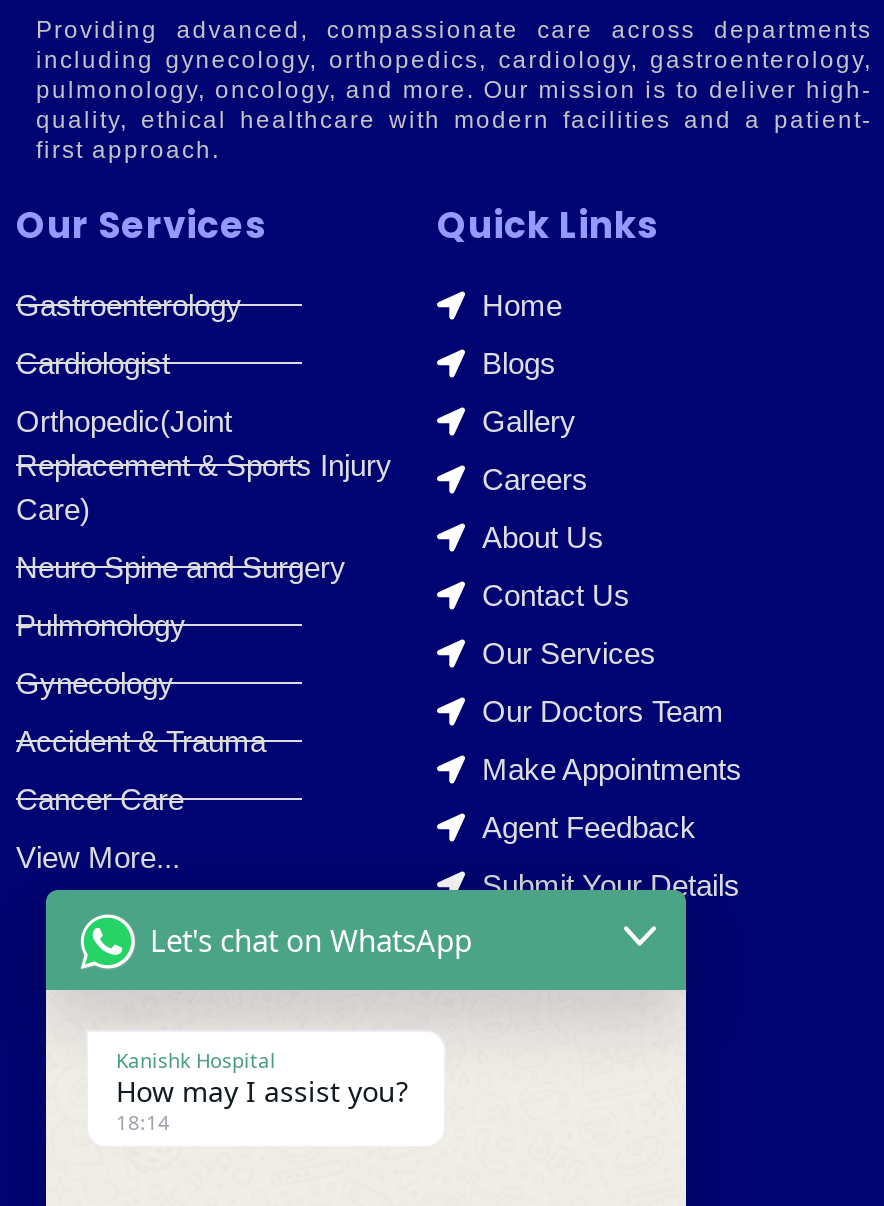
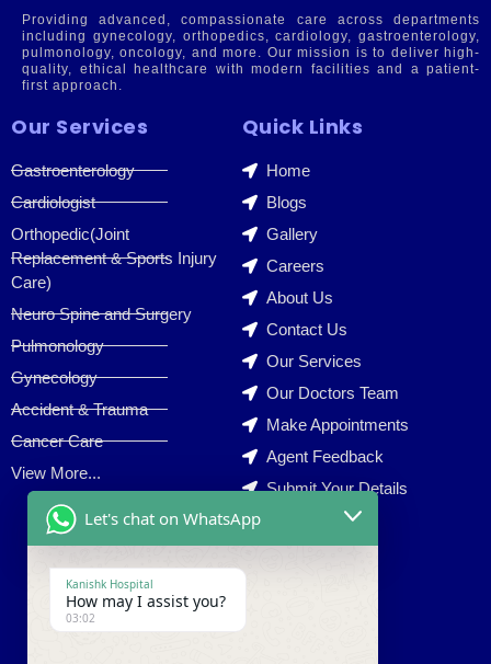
[116,1108,170,1136] 18:14 -> [66,610,95,626] 03:02

